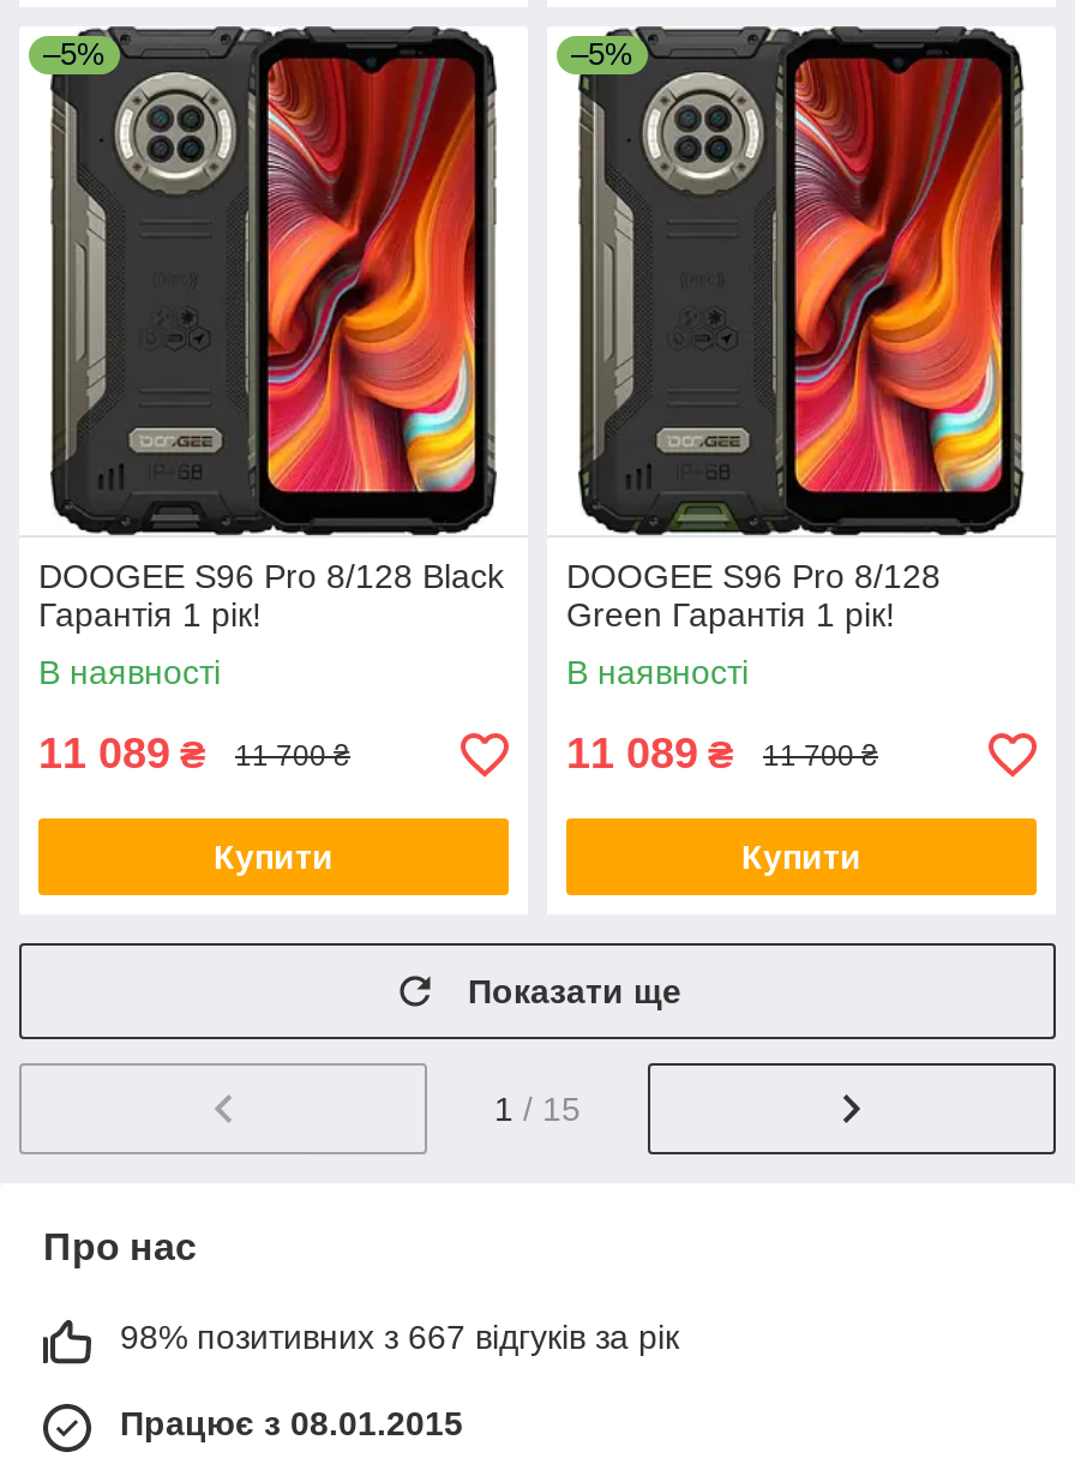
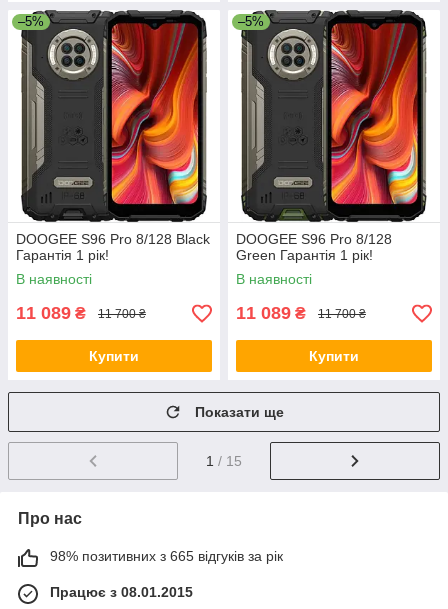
[120,1318,679,1356] 98% позитивних з 667 відгуків за рік -> [50,548,283,564] 98% позитивних з 665 відгуків за рік

